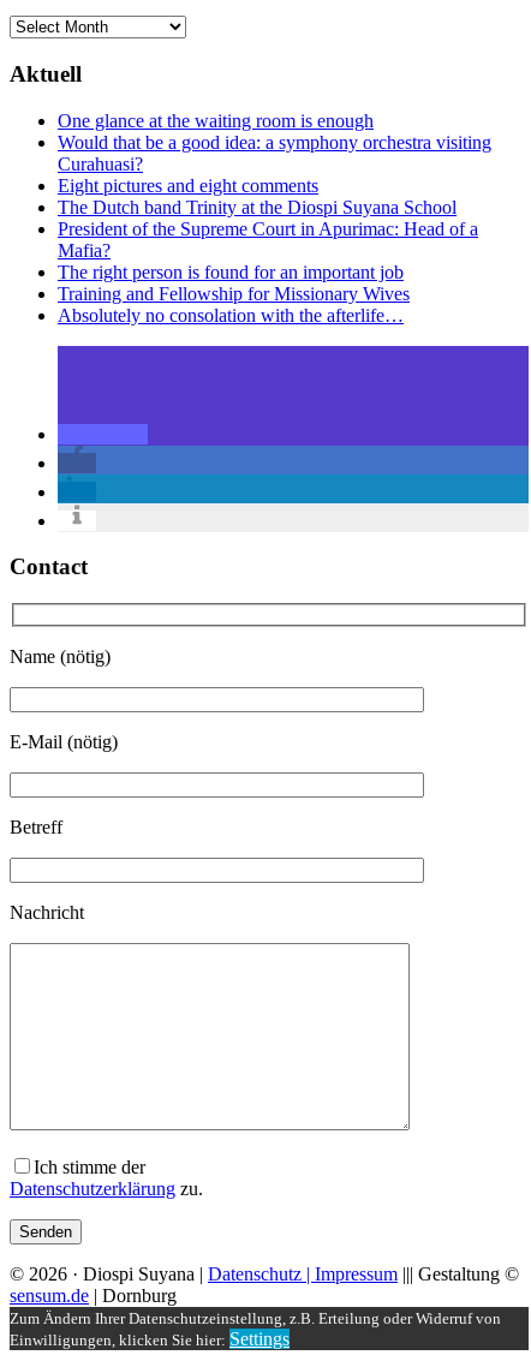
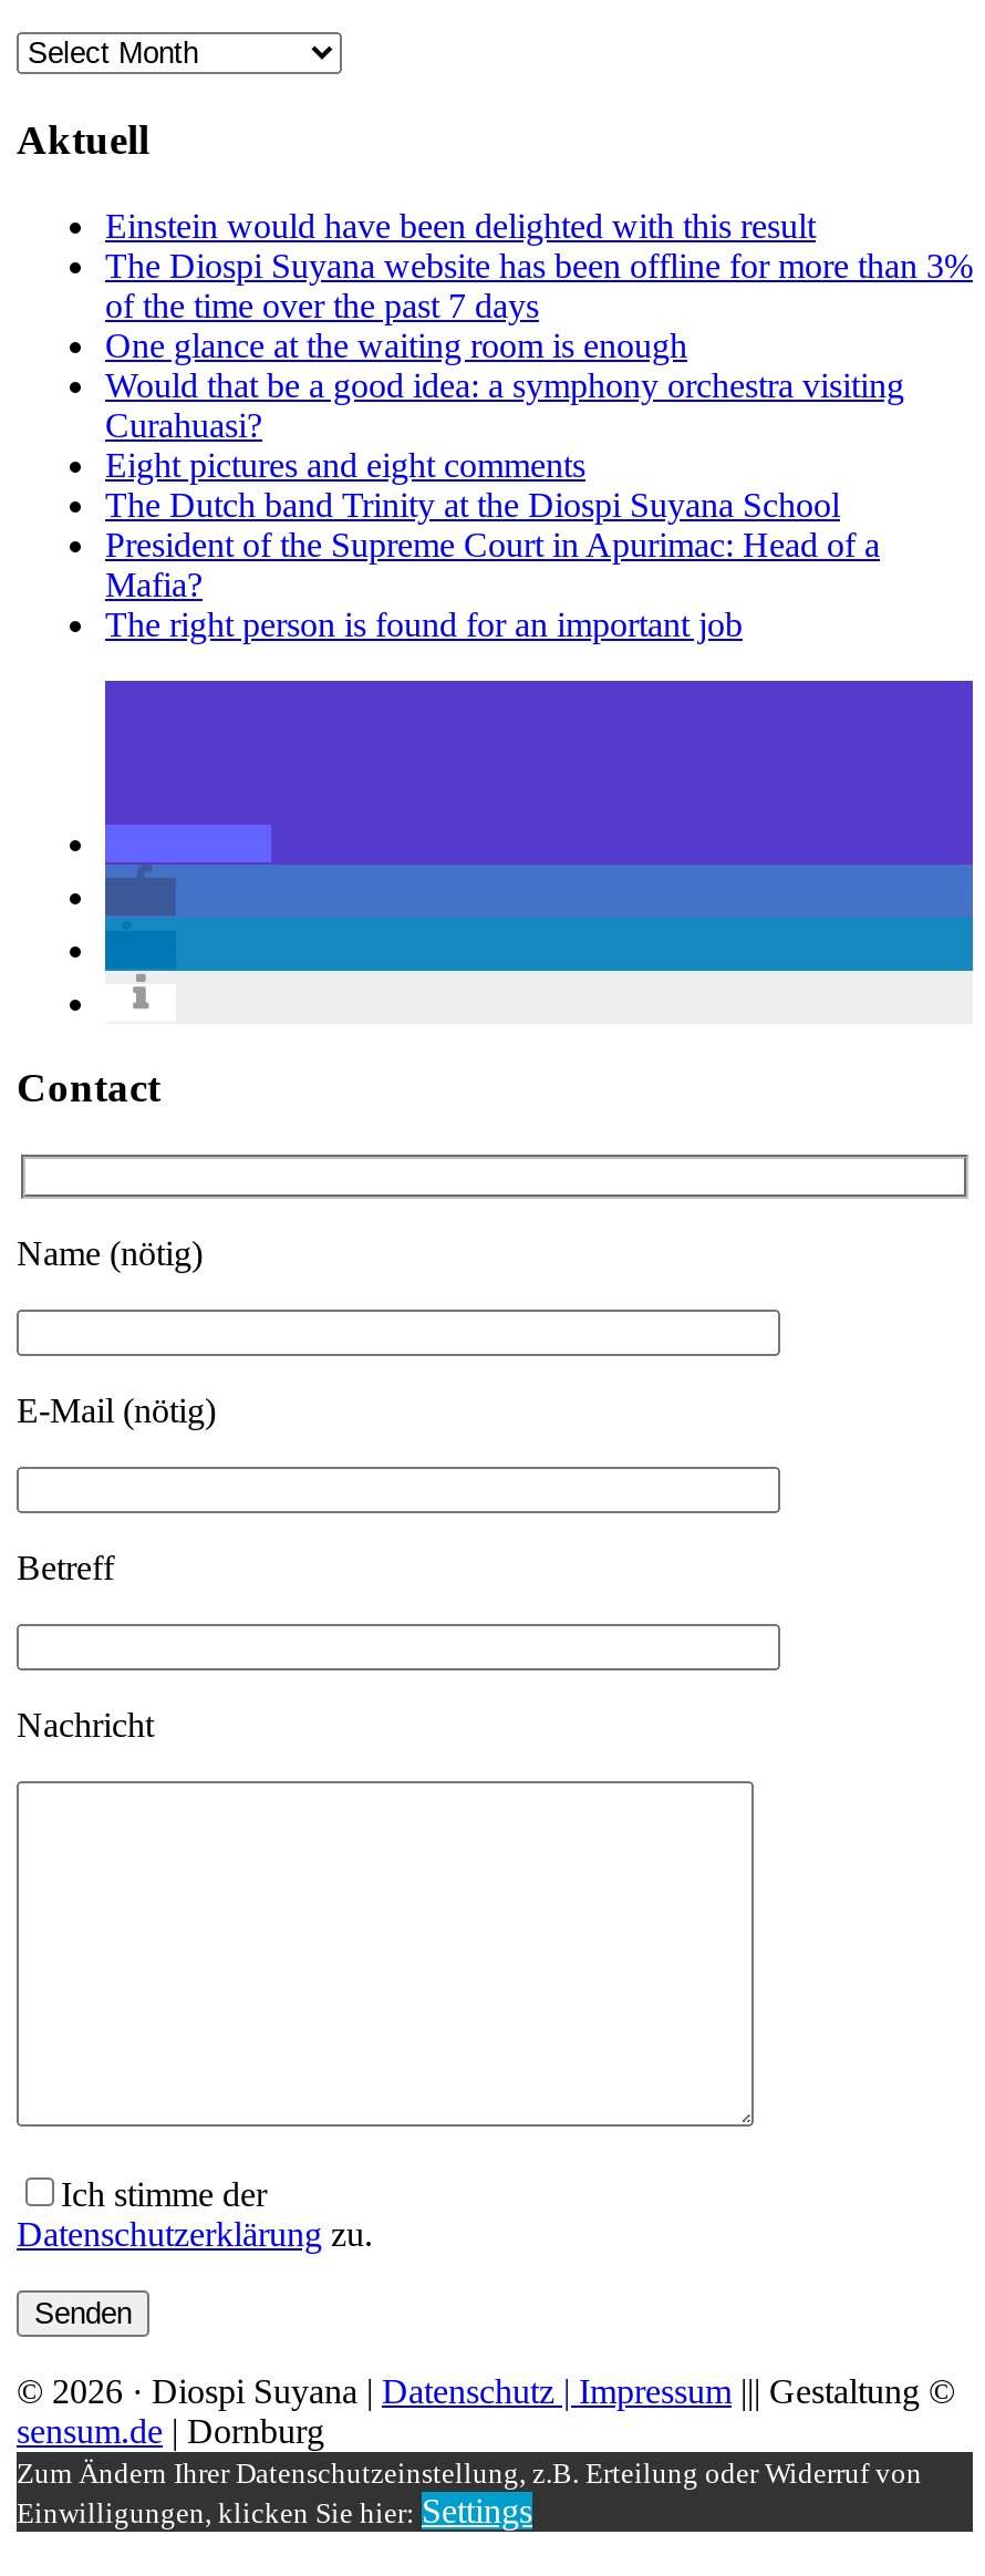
none -> [105,206,973,323] Einstein would have been delighted with this result | The Diospi Suyana website has been offline for more than 3% | of the time over the past 7 days
moved [58,110,491,282] -> [105,325,904,642]: One glance at the waiting room is enough | Would that be a good idea: a symphony orchestra visiting | Curahuasi? | Eight pictures and eight comments | The Dutch band Trinity at the Diospi Suyana School | President of the Supreme Court in Apurimac: Head of a | Mafia? | The right person is found for an important job
[58,283,410,325] Training and Fellowship for Missionary Wives | Absolutely no consolation with the afterlife… -> none

